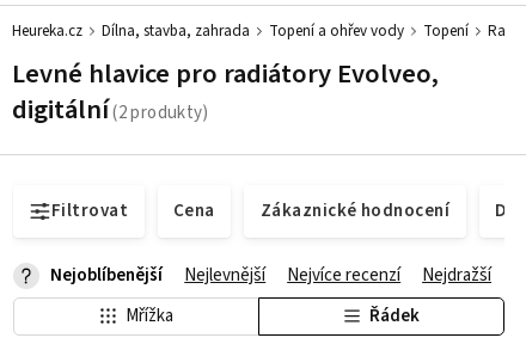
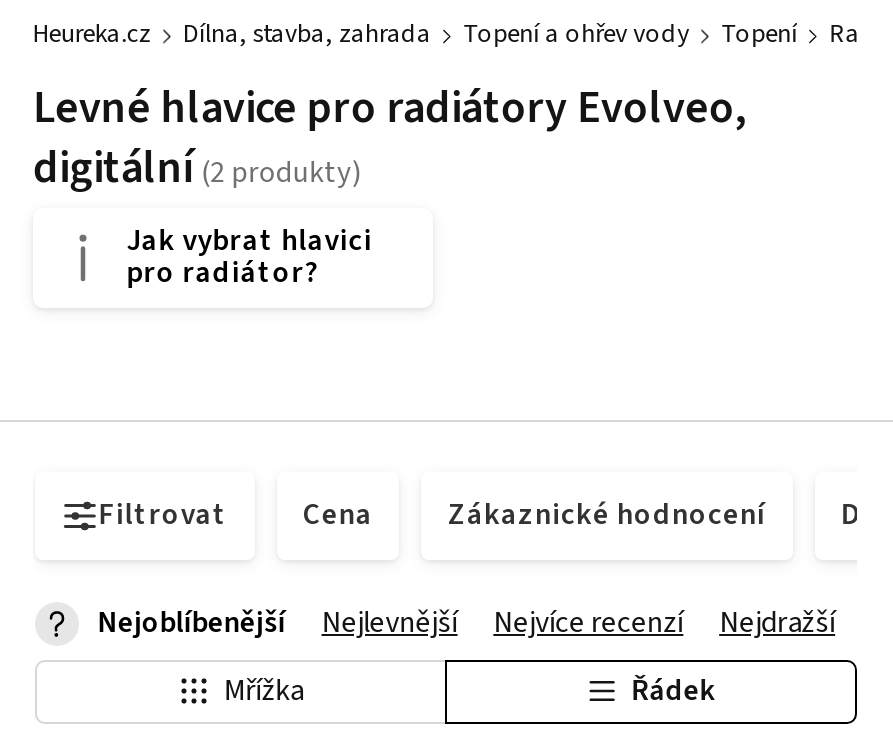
none -> [127,220,372,294] Jak vybrat hlavici | pro radiátor?

